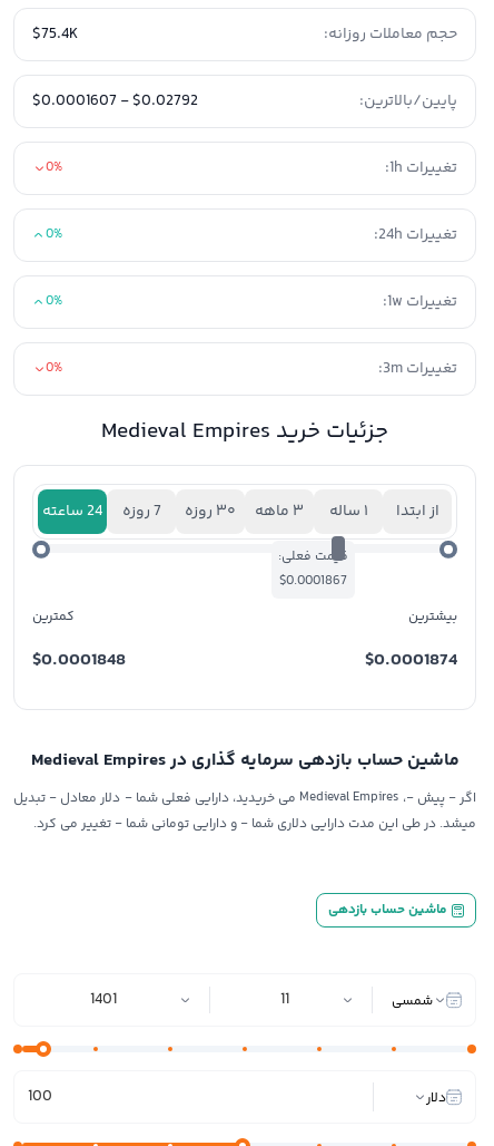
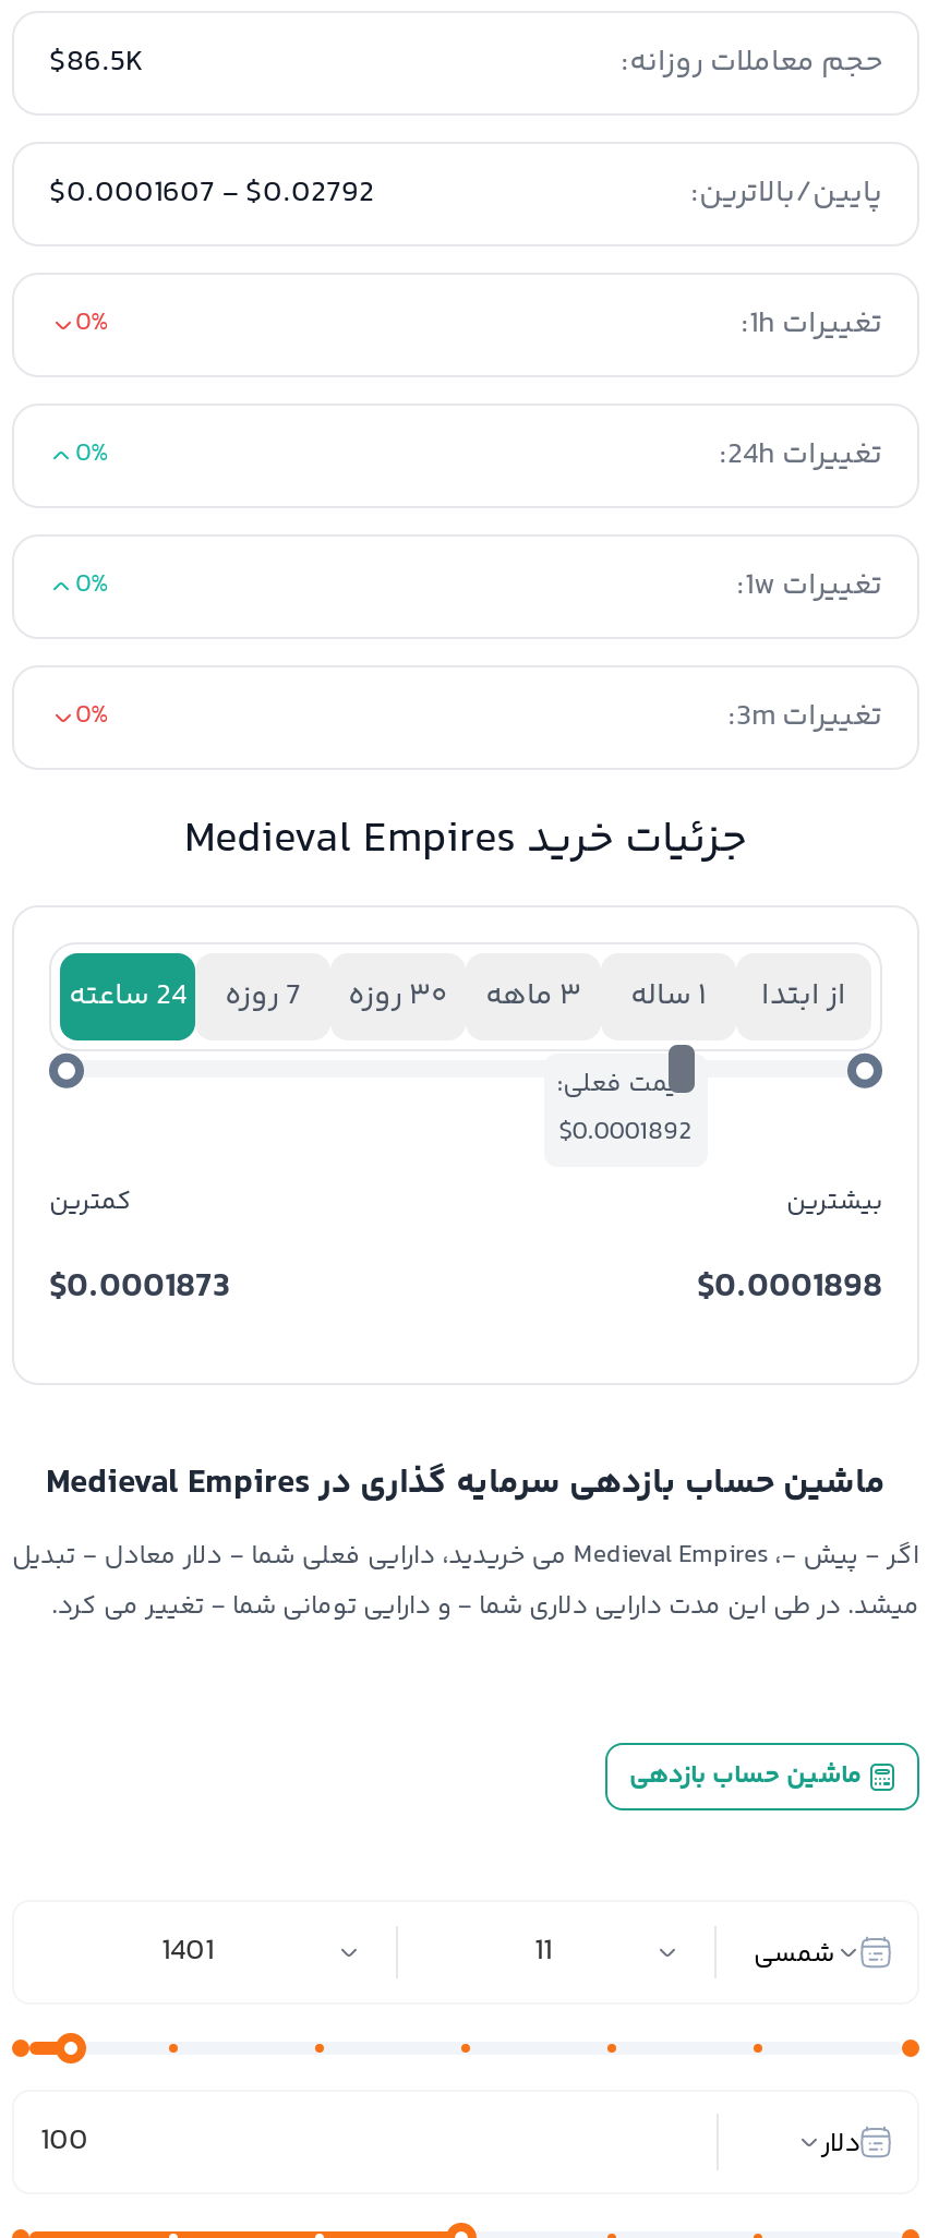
[32,22,78,47] $75.4K -> [49,39,143,87] $86.5K
[279,571,347,592] $0.0001867 -> [559,1112,692,1154] $0.0001892
[32,646,126,674] $0.0001848 -> [49,1261,230,1315] $0.0001873
[365,646,457,674] $0.0001874 -> [697,1261,882,1315] $0.0001898

